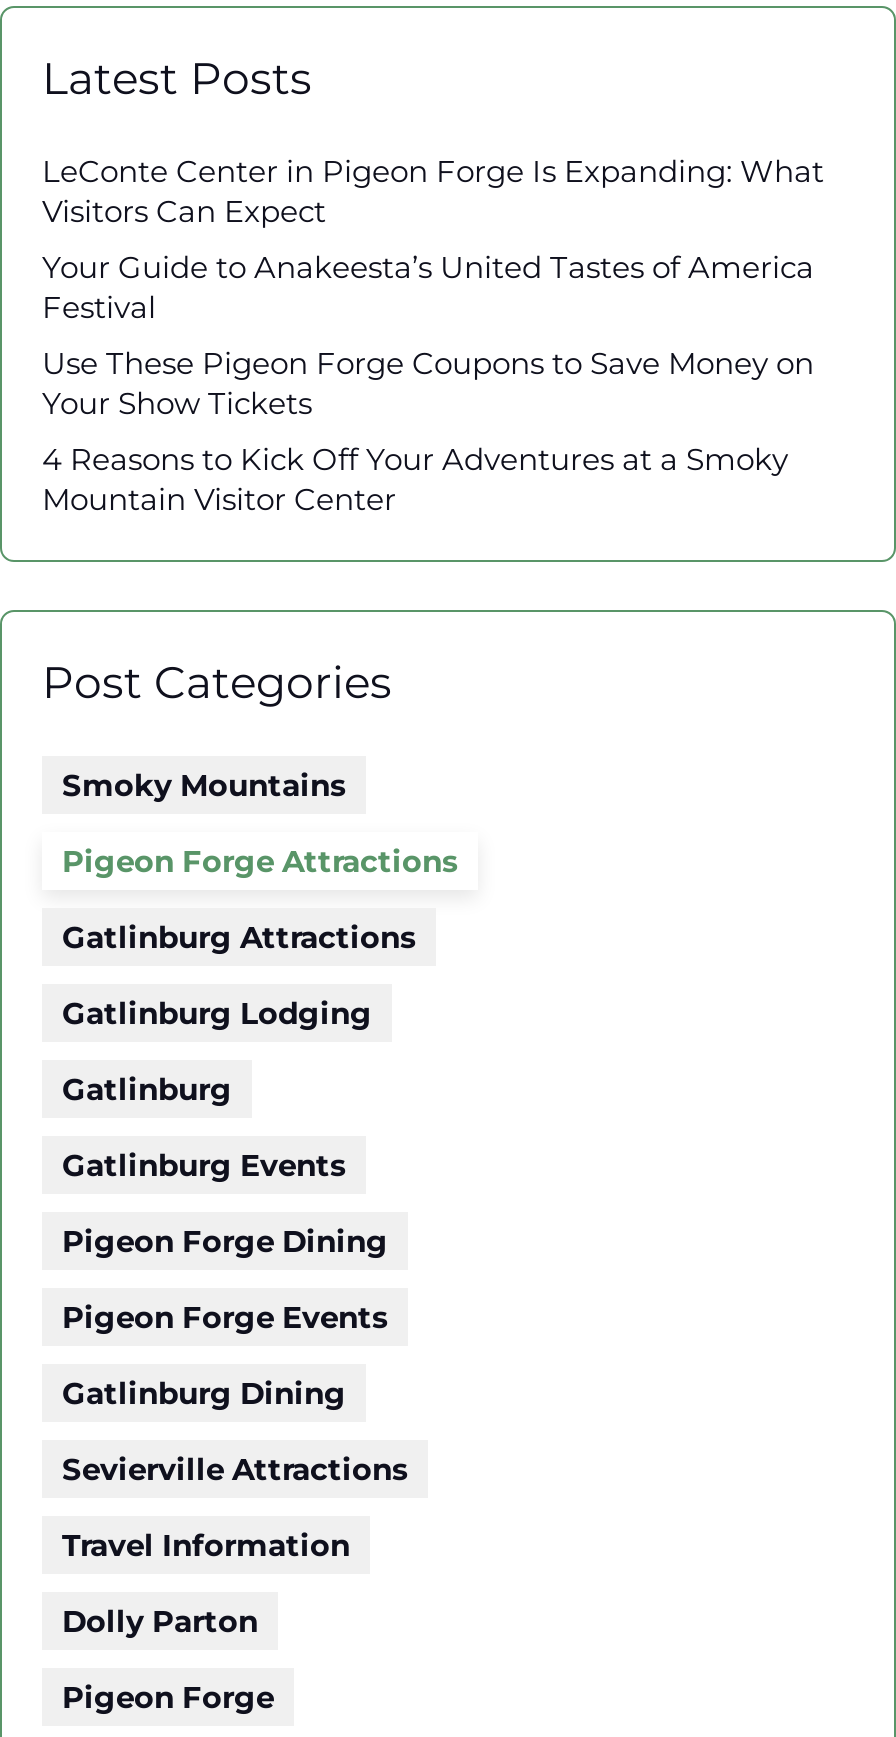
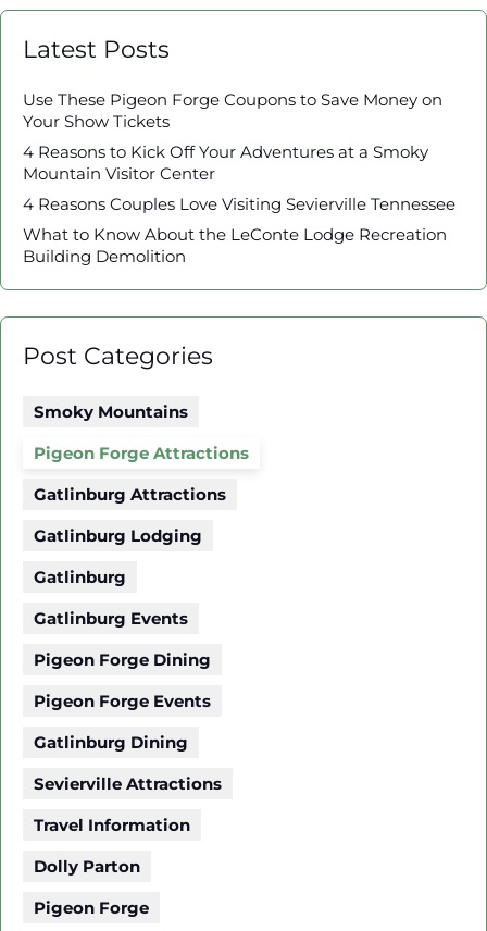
[42,152,824,326] LeConte Center in Pigeon Forge Is Expanding: What | Visitors Can Expect | Your Guide to Anakeesta’s United Tastes of America | Festival -> none
moved [42,344,814,518] -> [23,89,442,184]: Use These Pigeon Forge Coupons to Save Money on | Your Show Tickets | 4 Reasons to Kick Off Your Adventures at a Smoky | Mountain Visitor Center
none -> [23,194,455,266] 4 Reasons Couples Love Visiting Sevierville Tennessee | What to Know About the LeConte Lodge Recreation | Building Demolition

